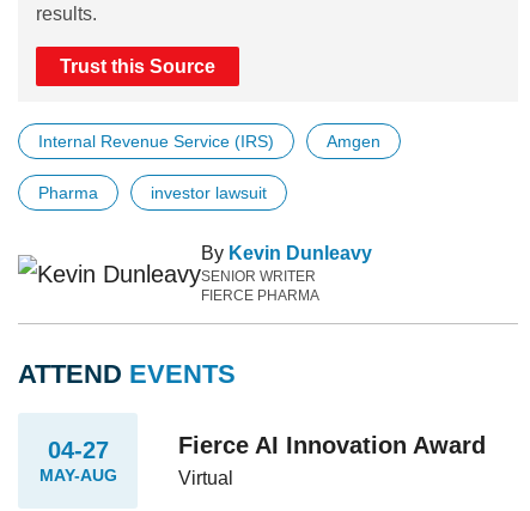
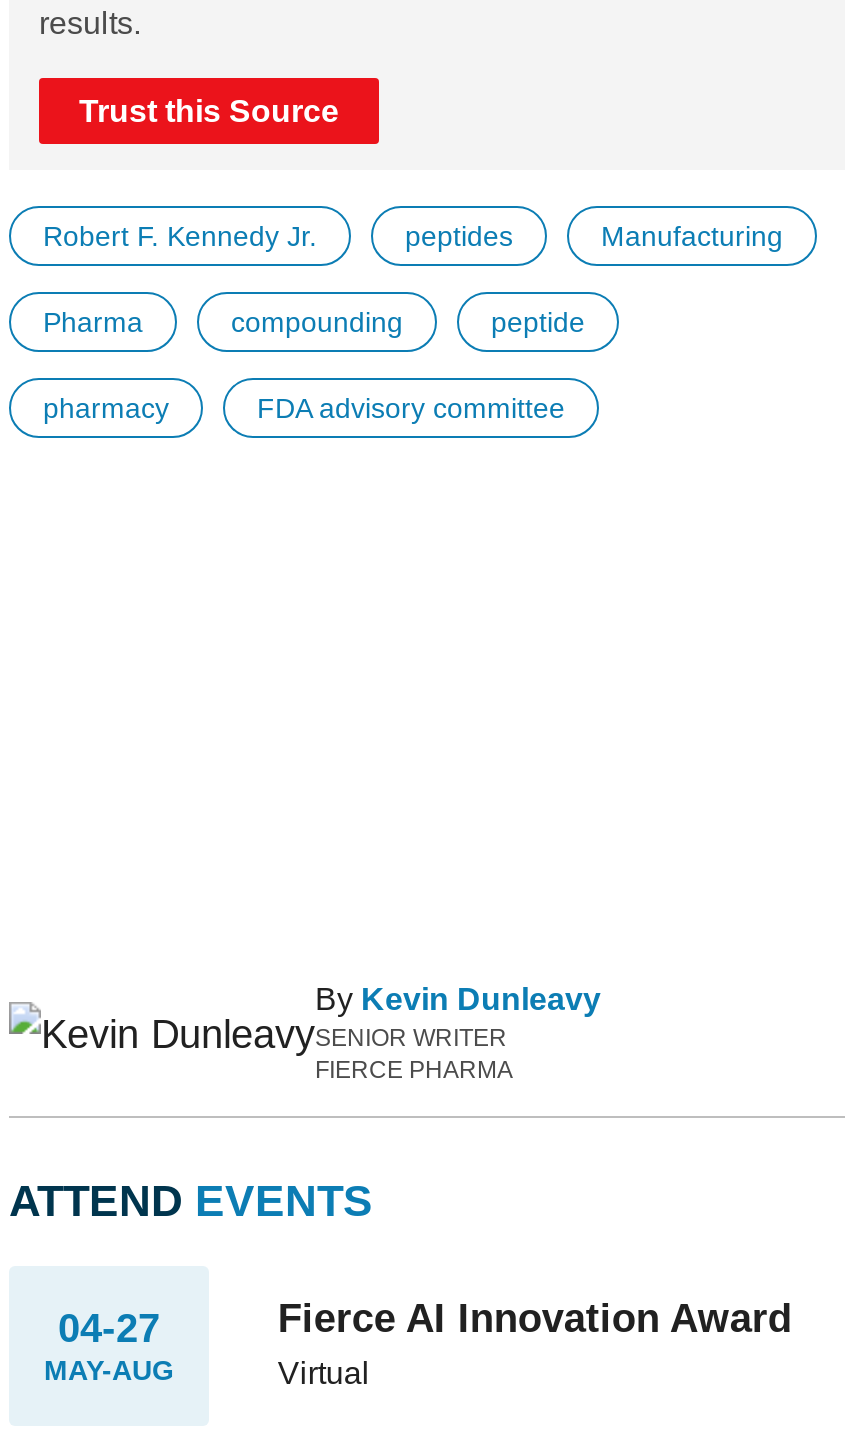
[38,132,380,151] Internal Revenue Service (IRS) | Amgen -> [43,221,783,253] Robert F. Kennedy Jr. | peptides | Manufacturing
[151,184,267,203] investor lawsuit -> [43,307,585,425] compounding | peptide | pharmacy | FDA advisory committee

